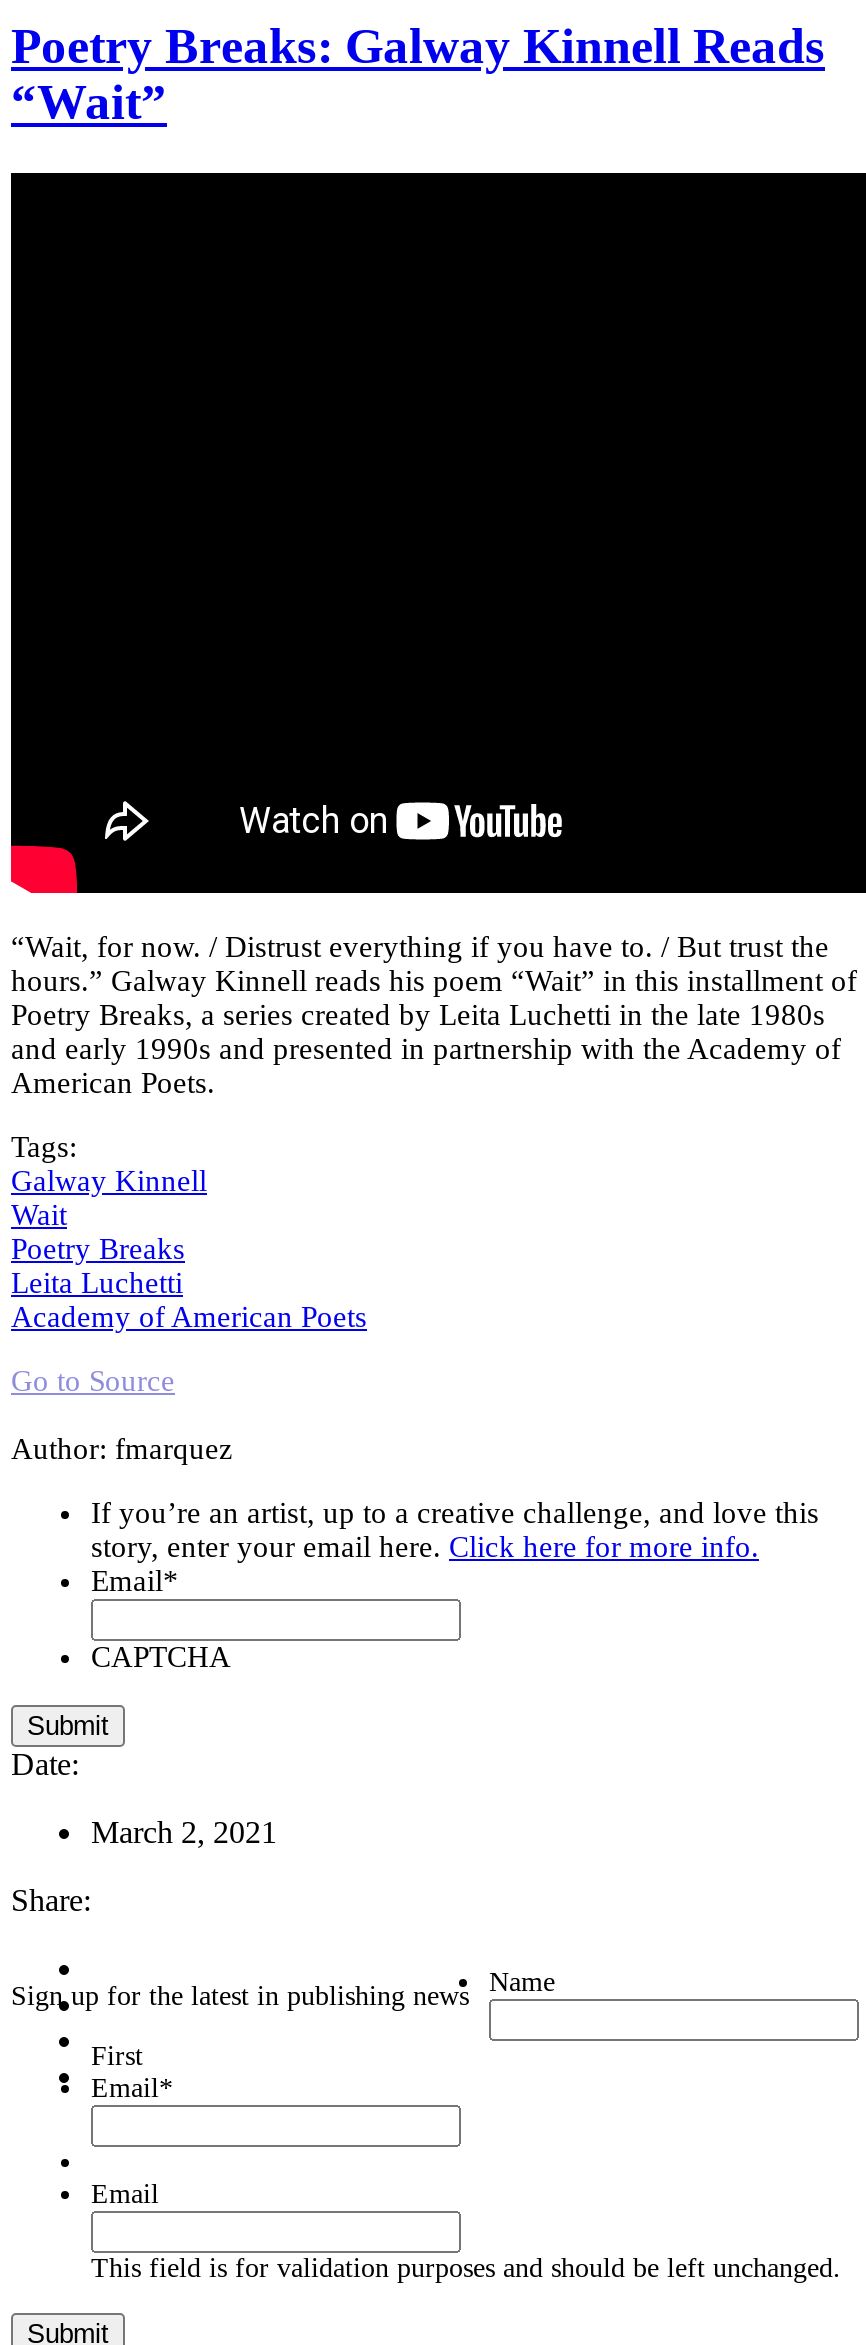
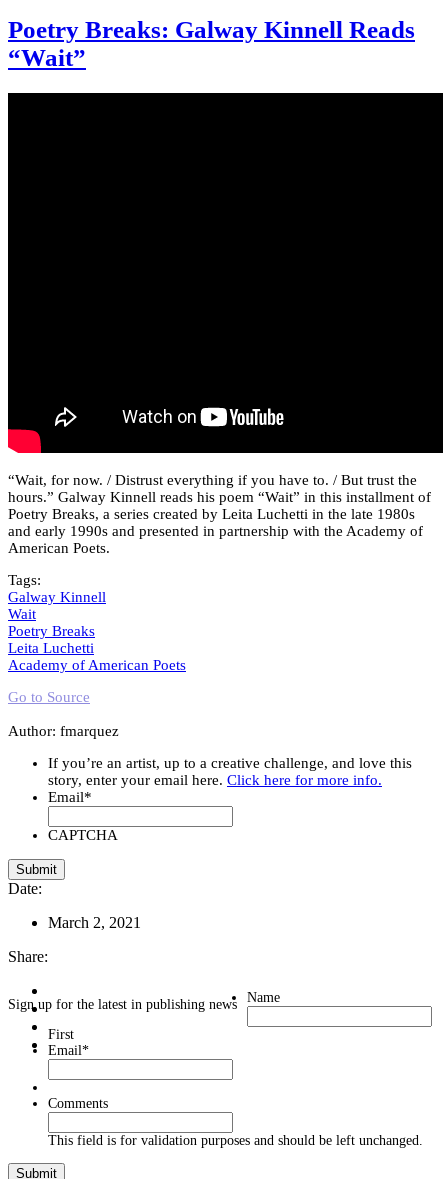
[91,2178,159,2208] Email -> [48,1095,108,1110] Comments

